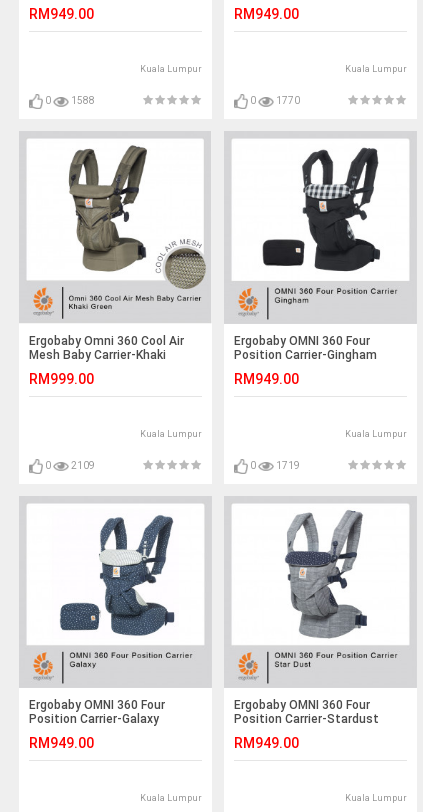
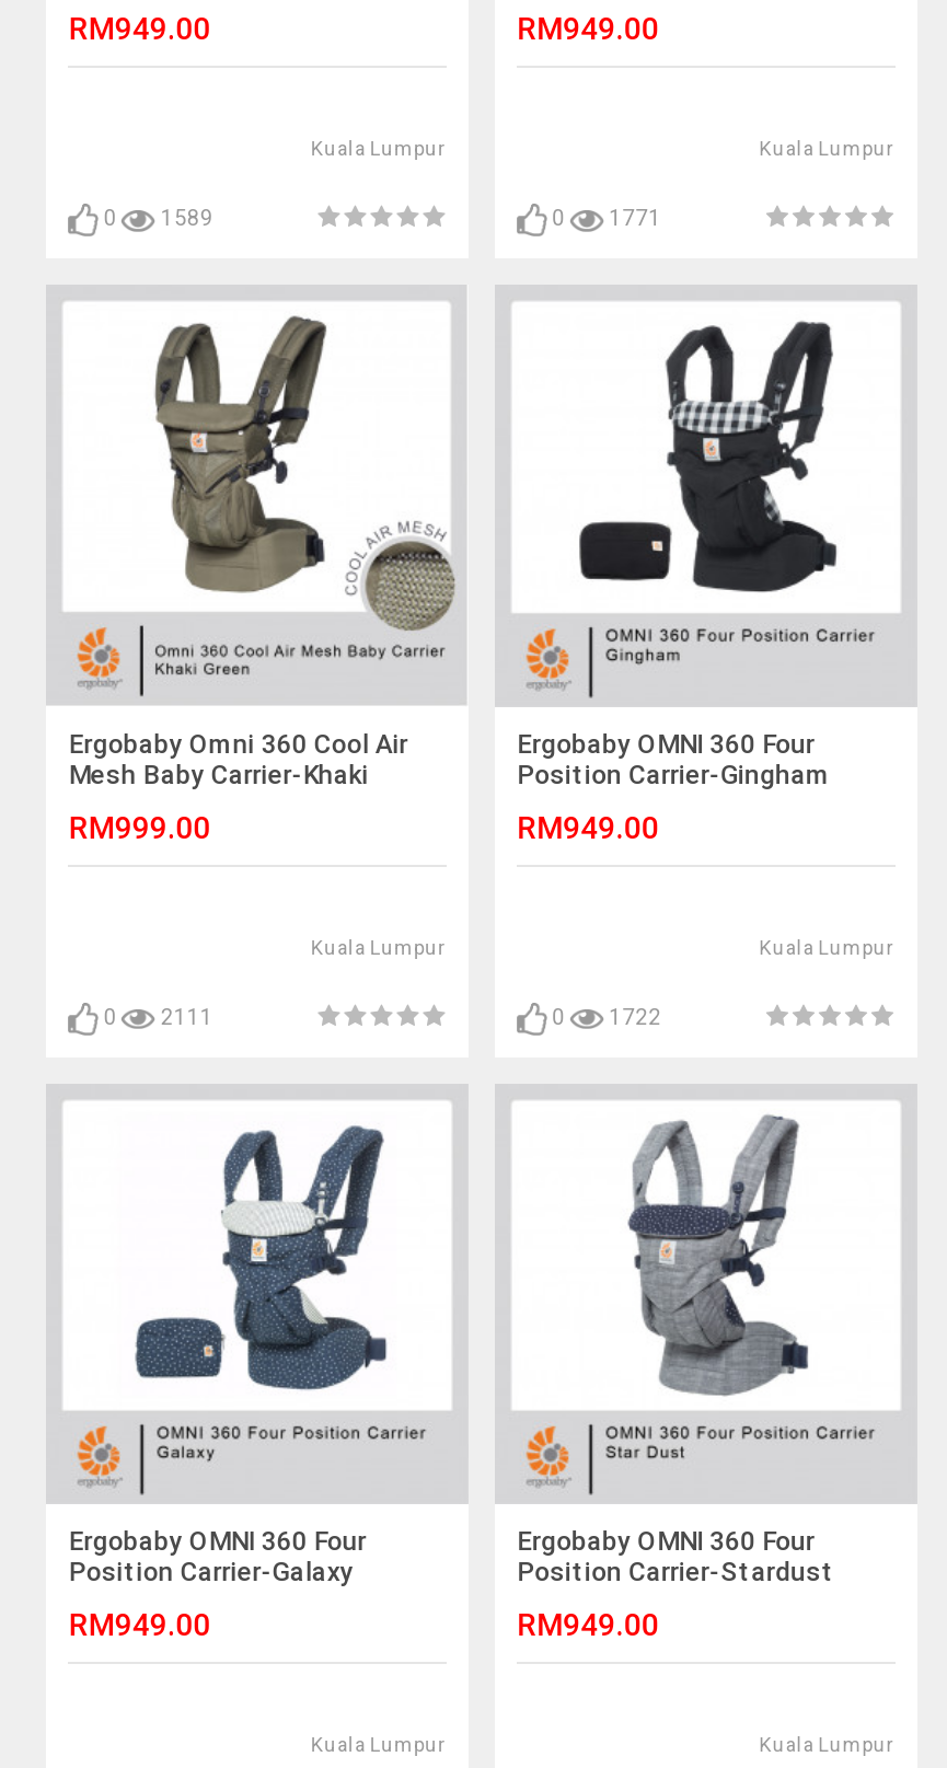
[43,95,95,106] 0 1588 -> [99,207,213,231] 0 1589
[248,95,300,106] 0 1770 -> [548,207,661,231] 0 1771
[43,460,95,471] 0 2109 -> [99,1005,213,1029] 0 2111
[248,460,300,471] 0 1719 -> [548,1005,661,1029] 0 1722

